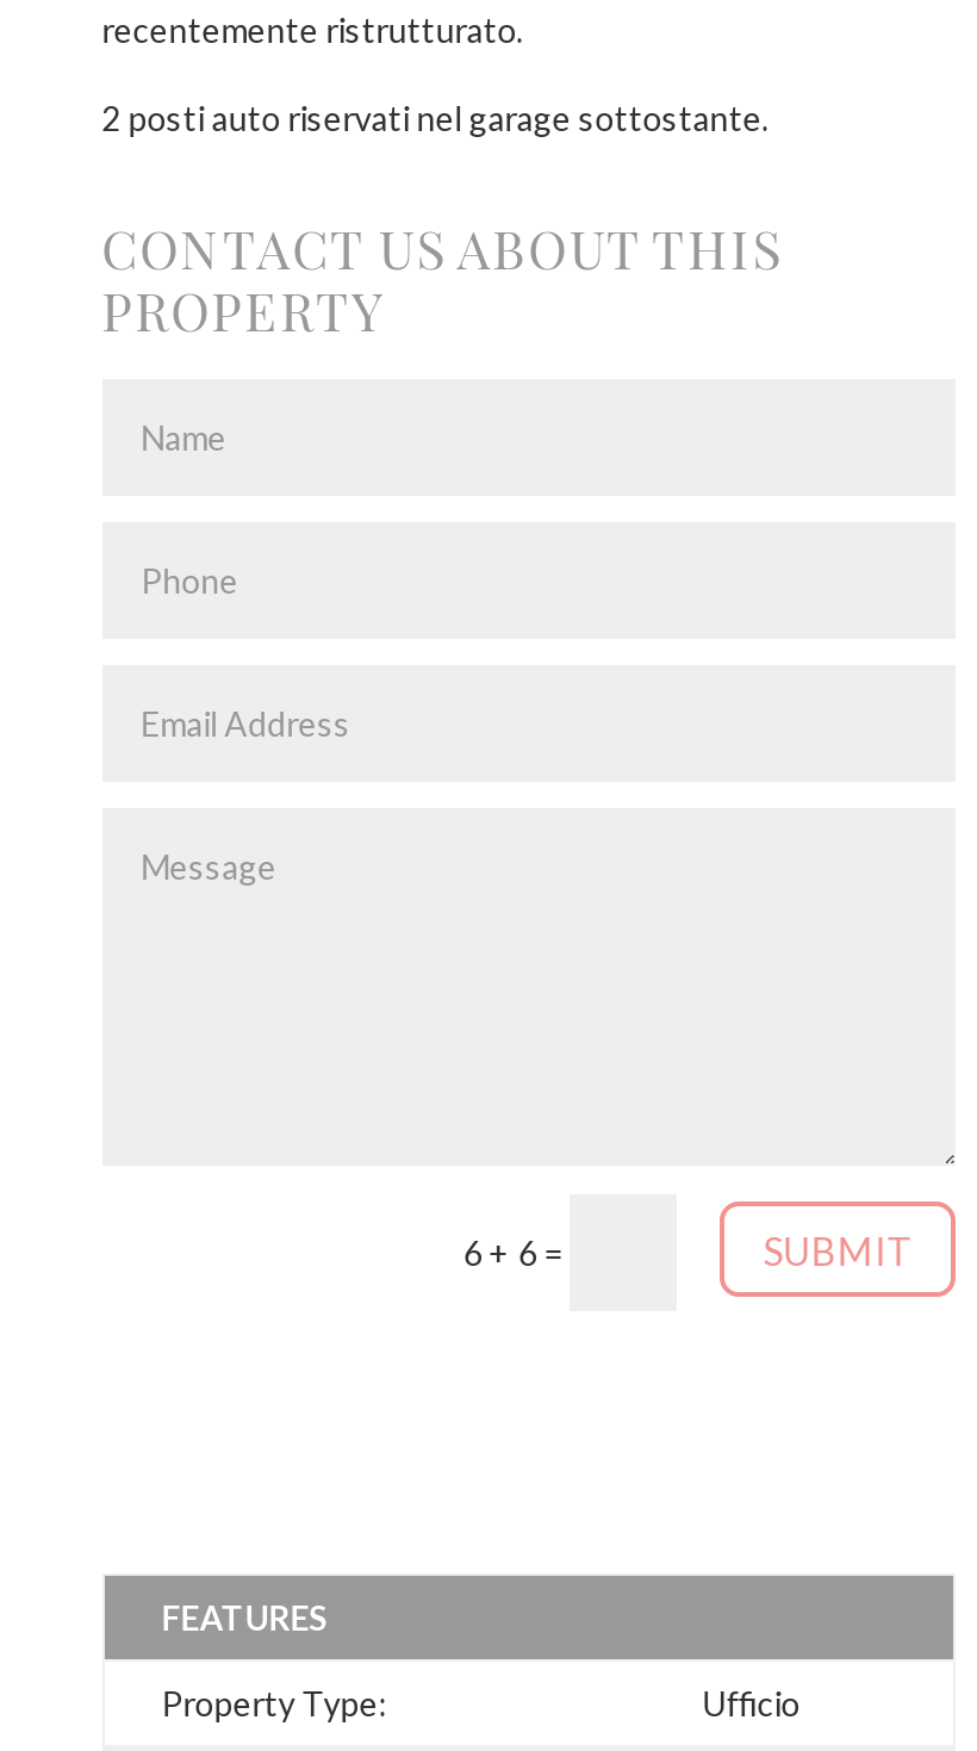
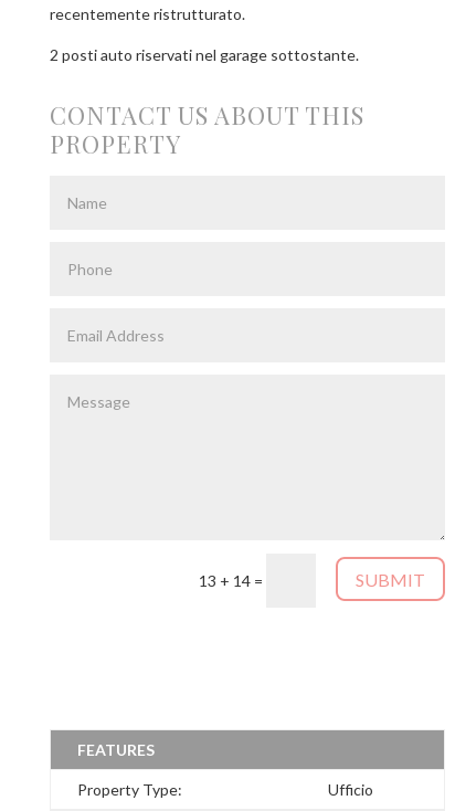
[463,1231,570,1272] 6 + 6 = -> [199,571,266,589] 13 + 14 =

